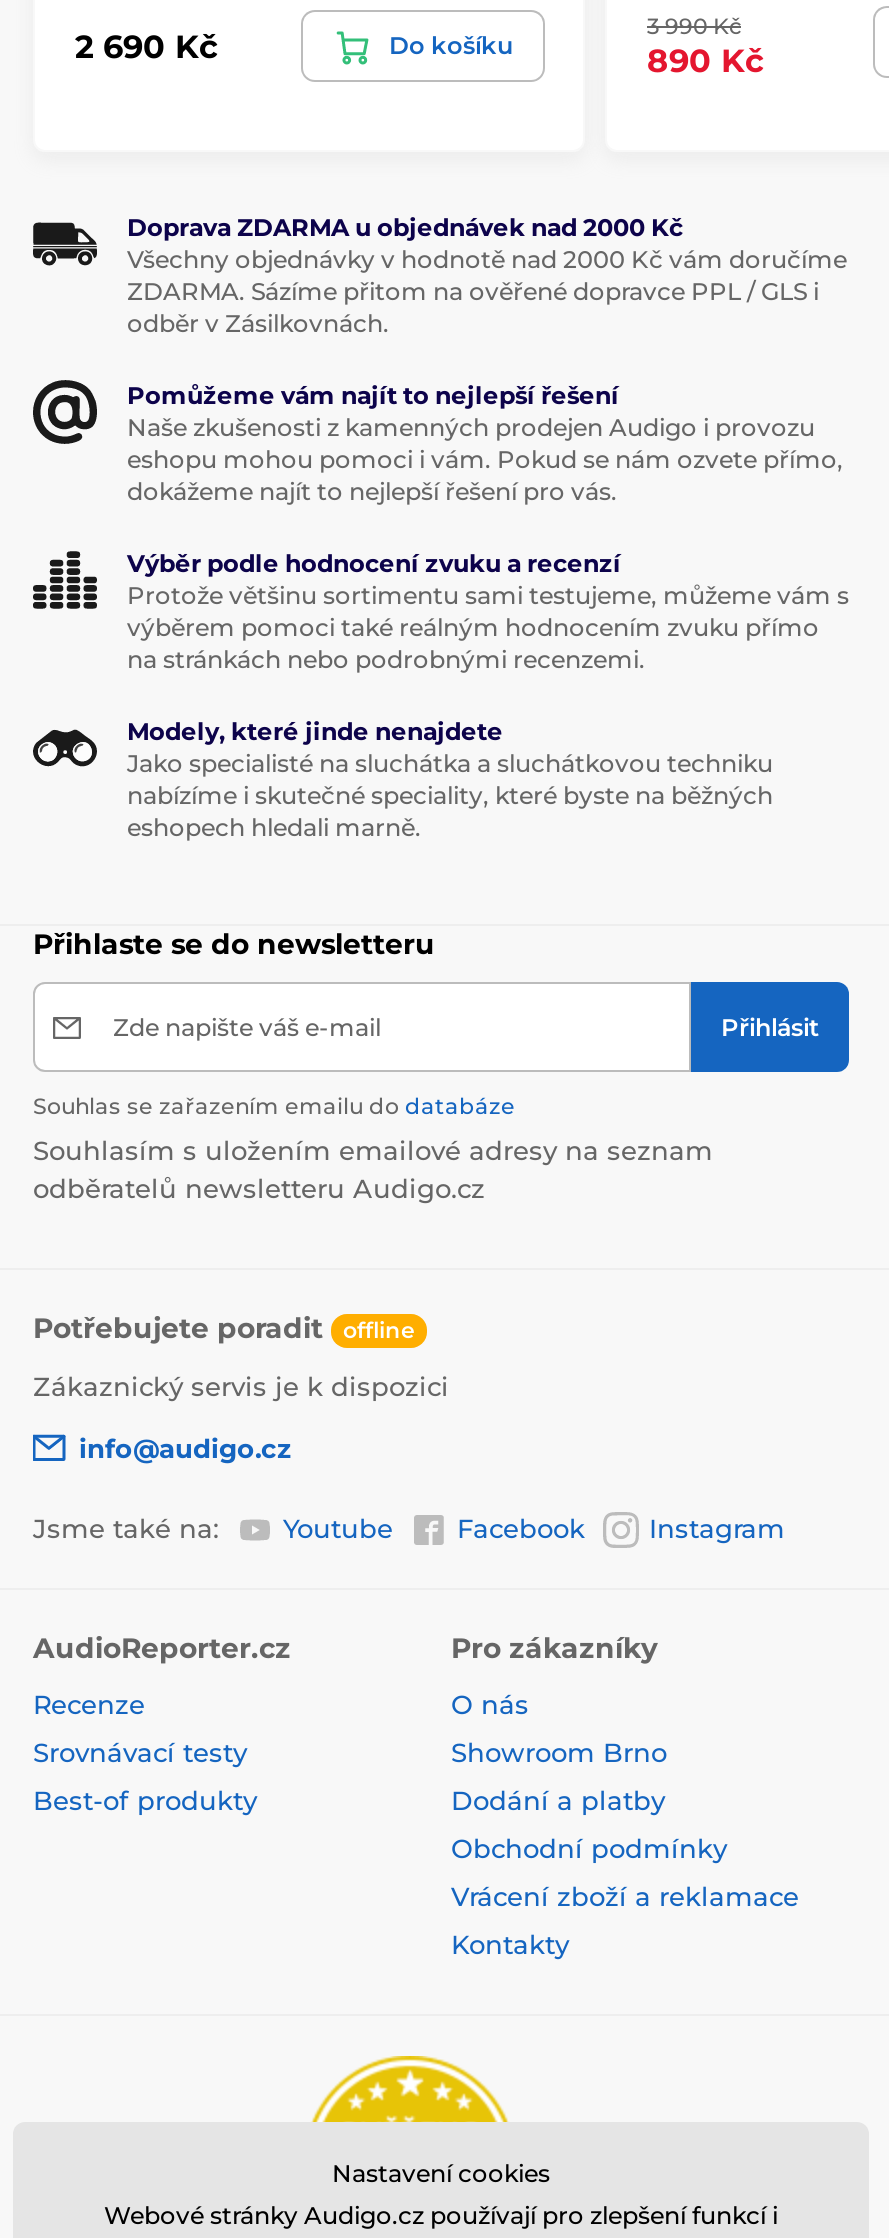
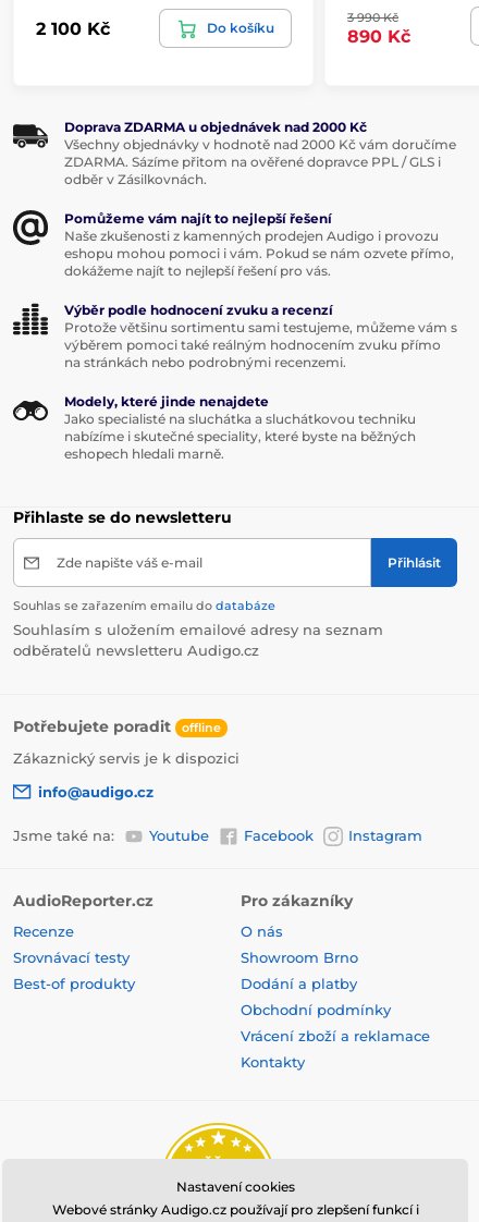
[75,28,217,66] 2 690 Kč -> [36,18,110,39] 2 100 Kč

